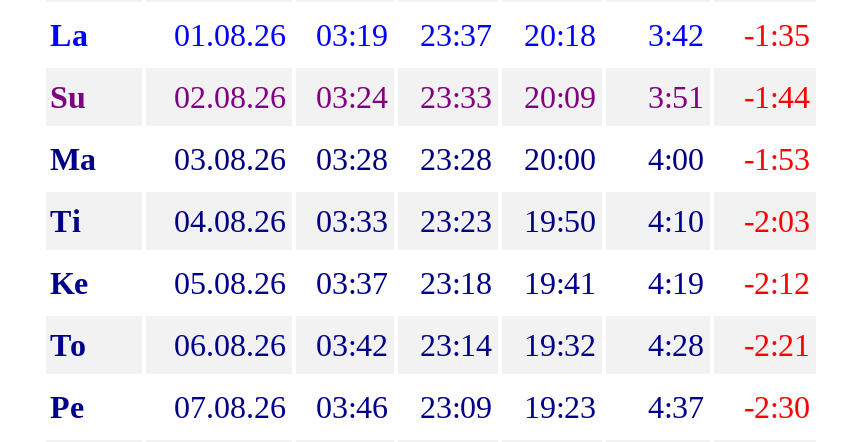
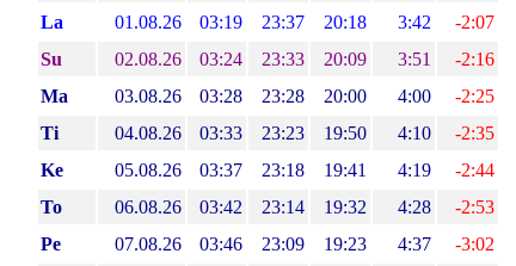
[174,18,810,52] 01.08.26 03:19 23:37 20:18 3:42 -1:35 -> [115,12,494,32] 01.08.26 03:19 23:37 20:18 3:42 -2:07
[744,80,810,114] -1:44 -> [455,49,494,69] -2:16
[174,142,810,176] 03.08.26 03:28 23:28 20:00 4:00 -1:53 -> [115,86,494,106] 03.08.26 03:28 23:28 20:00 4:00 -2:25
[174,204,810,238] 04.08.26 03:33 23:23 19:50 4:10 -2:03 -> [115,123,494,143] 04.08.26 03:33 23:23 19:50 4:10 -2:35
[174,266,810,300] 05.08.26 03:37 23:18 19:41 4:19 -2:12 -> [115,160,494,180] 05.08.26 03:37 23:18 19:41 4:19 -2:44
[174,328,810,362] 06.08.26 03:42 23:14 19:32 4:28 -2:21 -> [115,197,494,217] 06.08.26 03:42 23:14 19:32 4:28 -2:53
[174,390,810,424] 07.08.26 03:46 23:09 19:23 4:37 -2:30 -> [115,234,494,254] 07.08.26 03:46 23:09 19:23 4:37 -3:02

